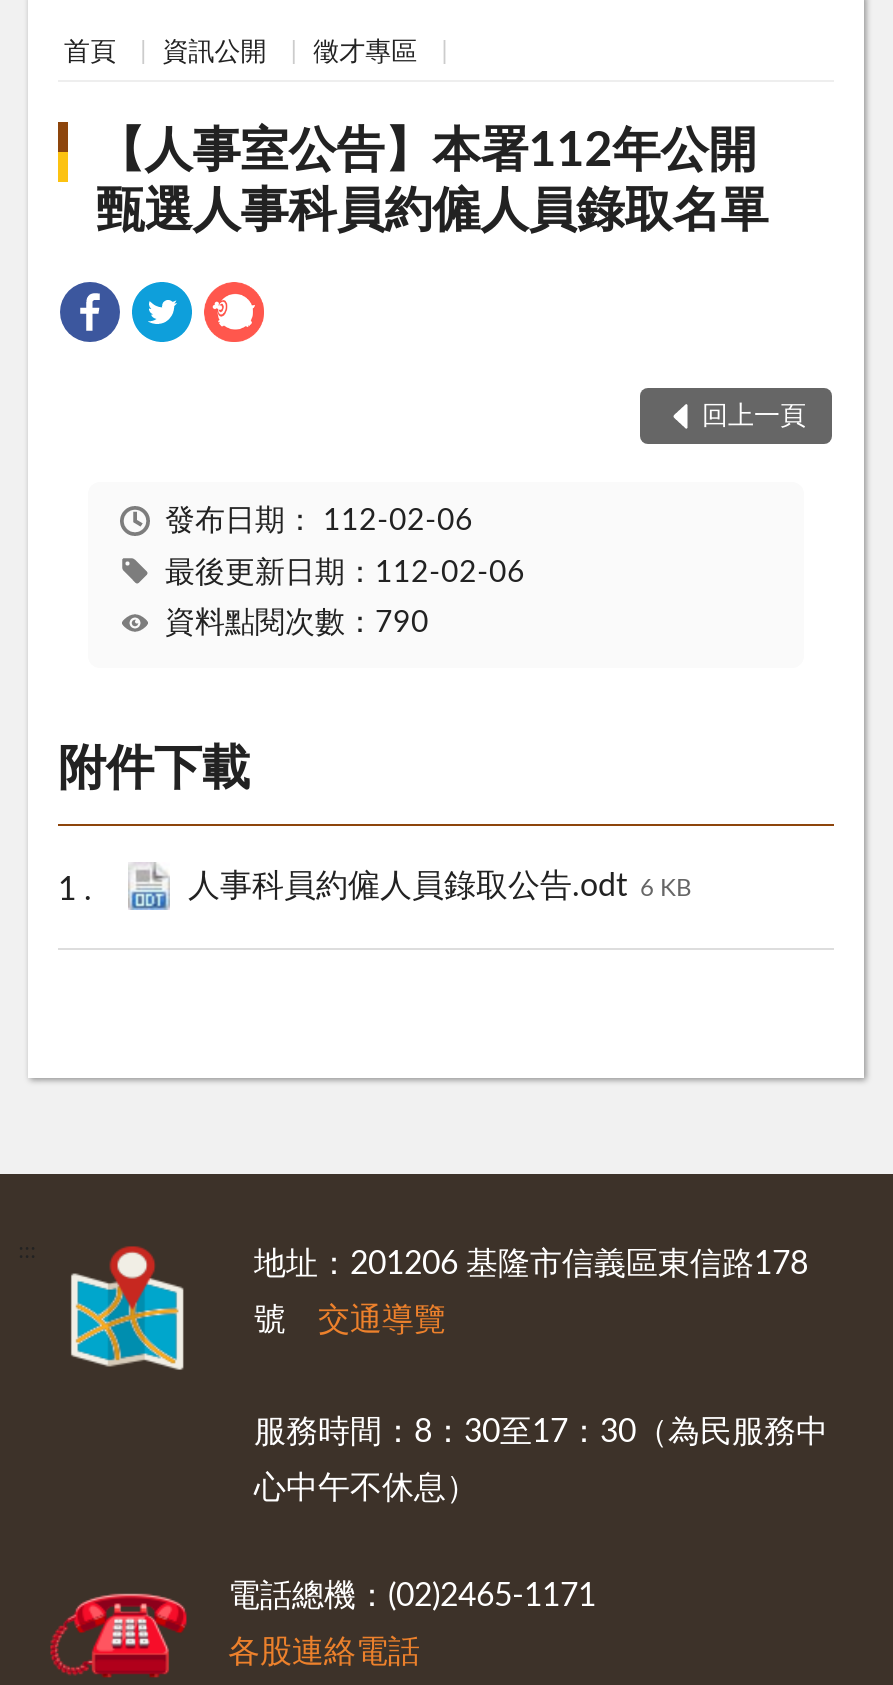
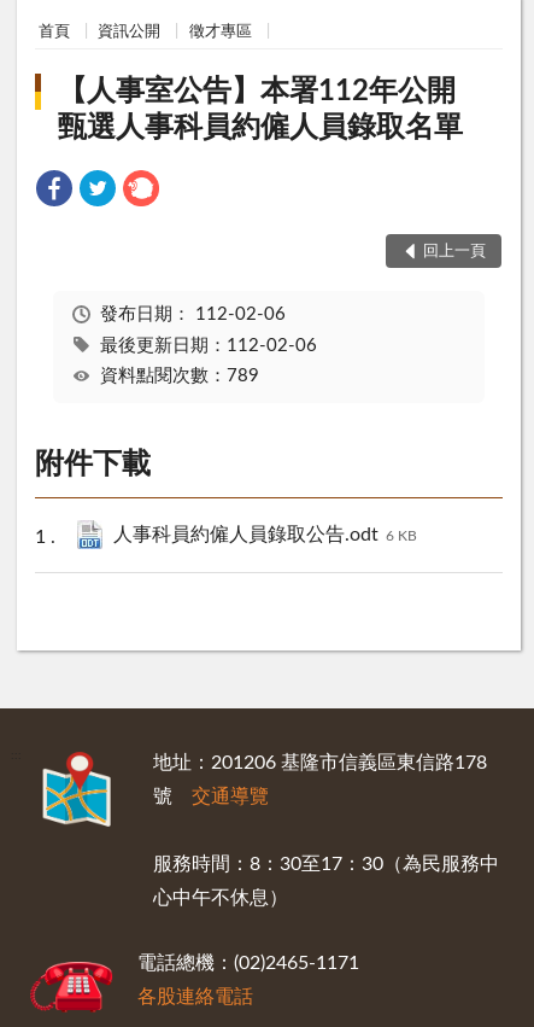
[165,609,429,639] 資料點閱次數：790 -> [99,367,259,385] 資料點閱次數：789

